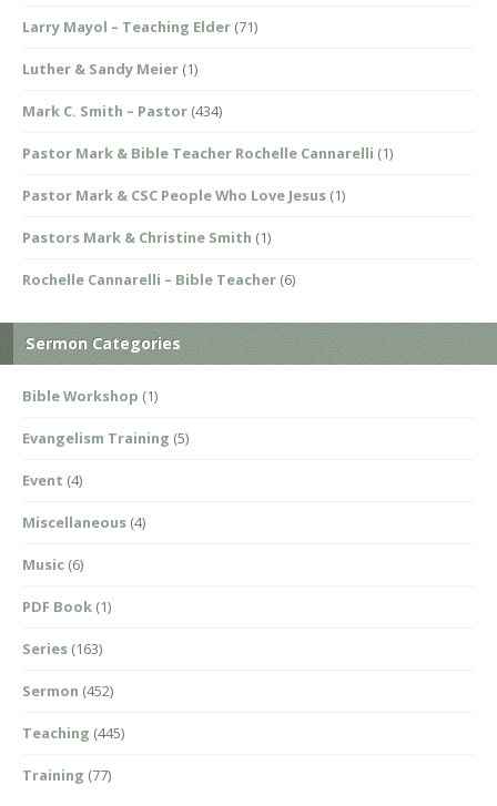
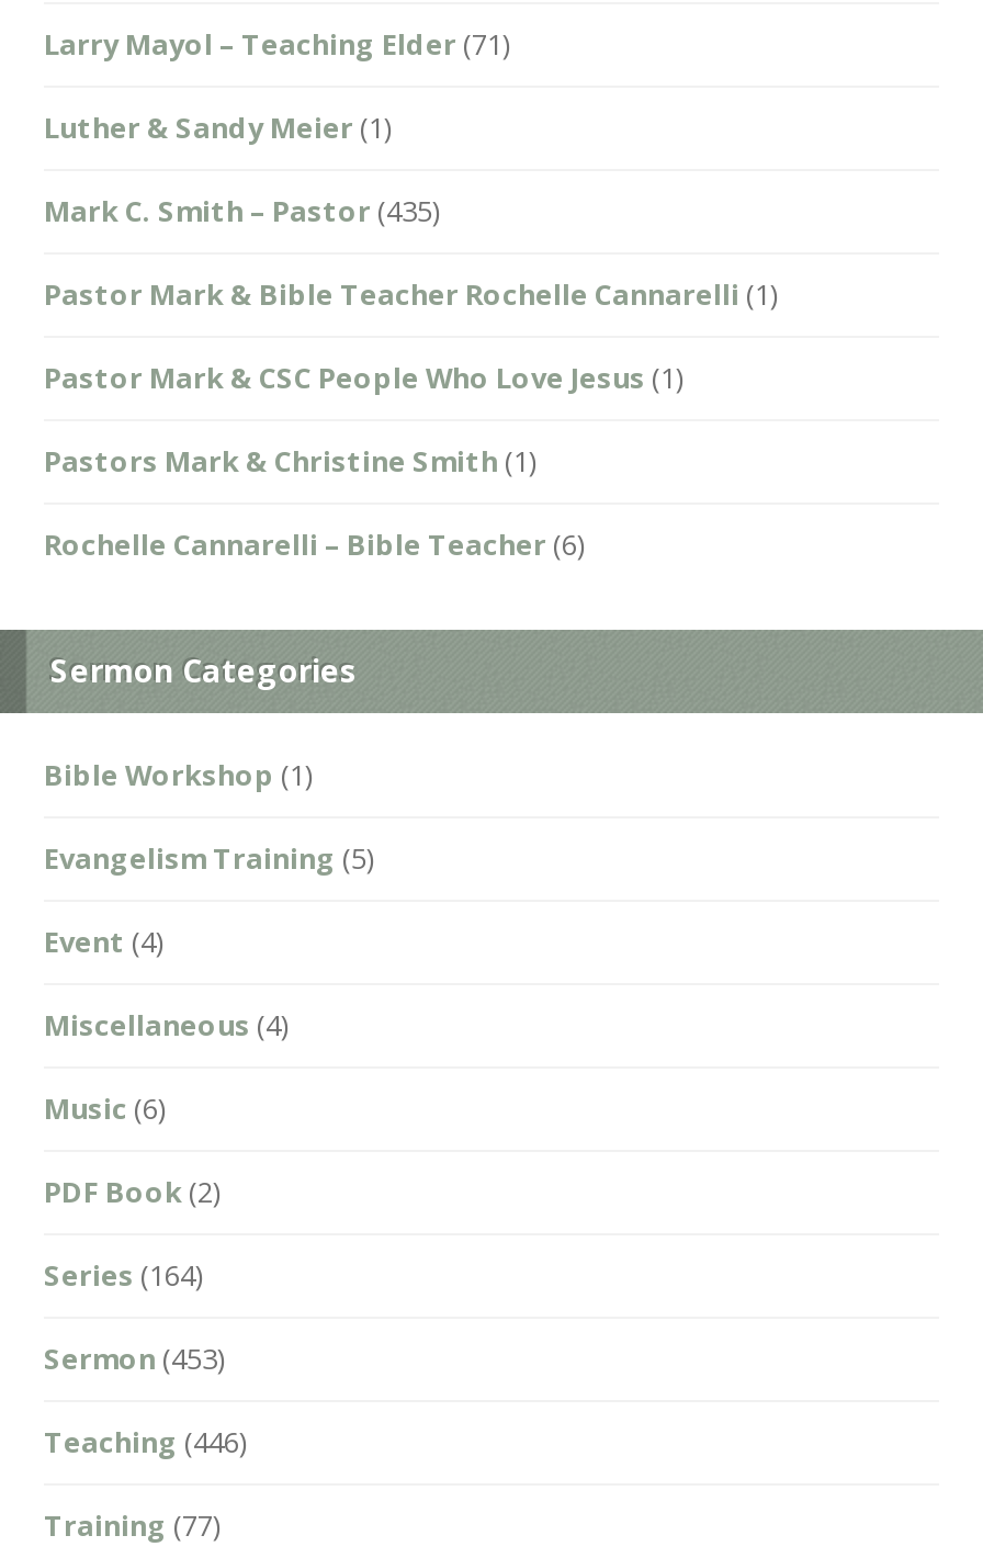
[22,101,222,121] Mark C. Smith – Pastor (434) -> [44,190,439,230] Mark C. Smith – Pastor (435)
[22,596,111,616] PDF Book (1) -> [44,1171,219,1211] PDF Book (2)
[22,638,102,658] Series (163) -> [44,1255,202,1294] Series (164)
[22,680,113,700] Sermon (452) -> [44,1338,224,1377] Sermon (453)
[22,723,124,742] Teaching (445) -> [44,1421,246,1461] Teaching (446)

